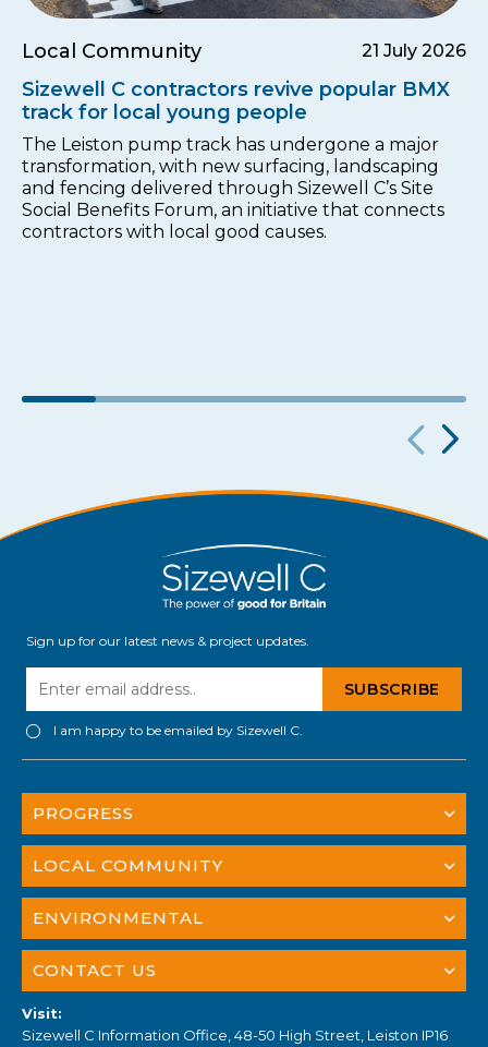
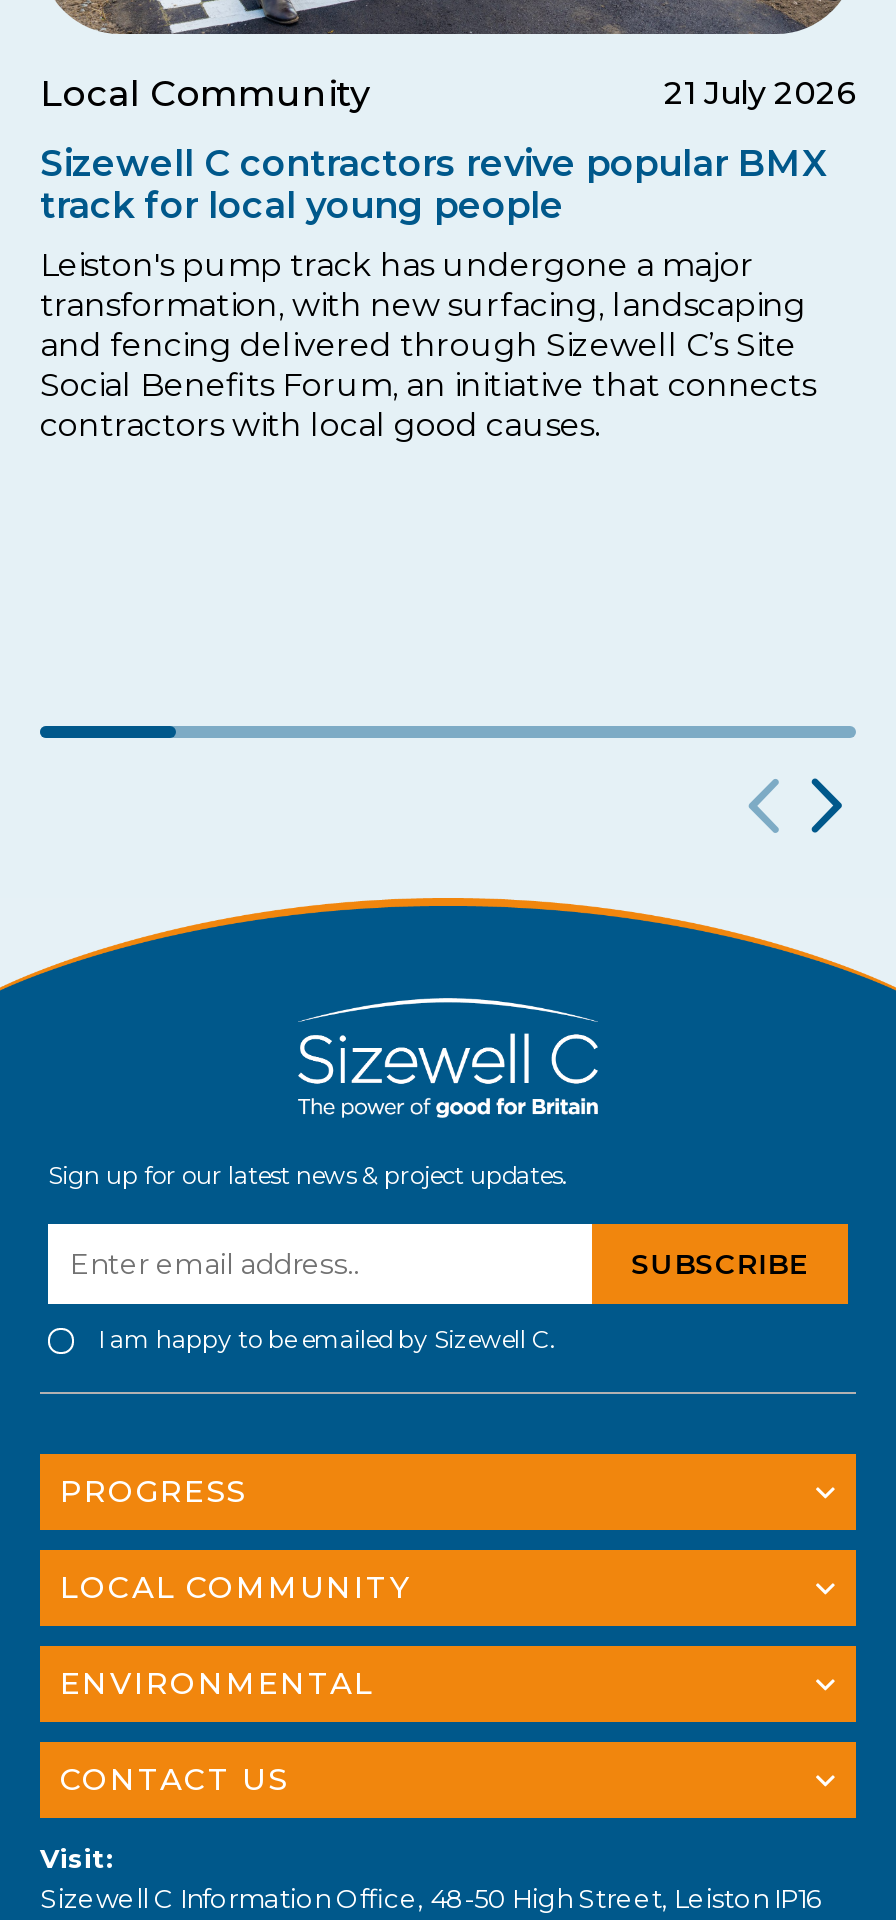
[22,134,439,154] The Leiston pump track has undergone a major -> [40,245,754,283] Leiston's pump track has undergone a major

